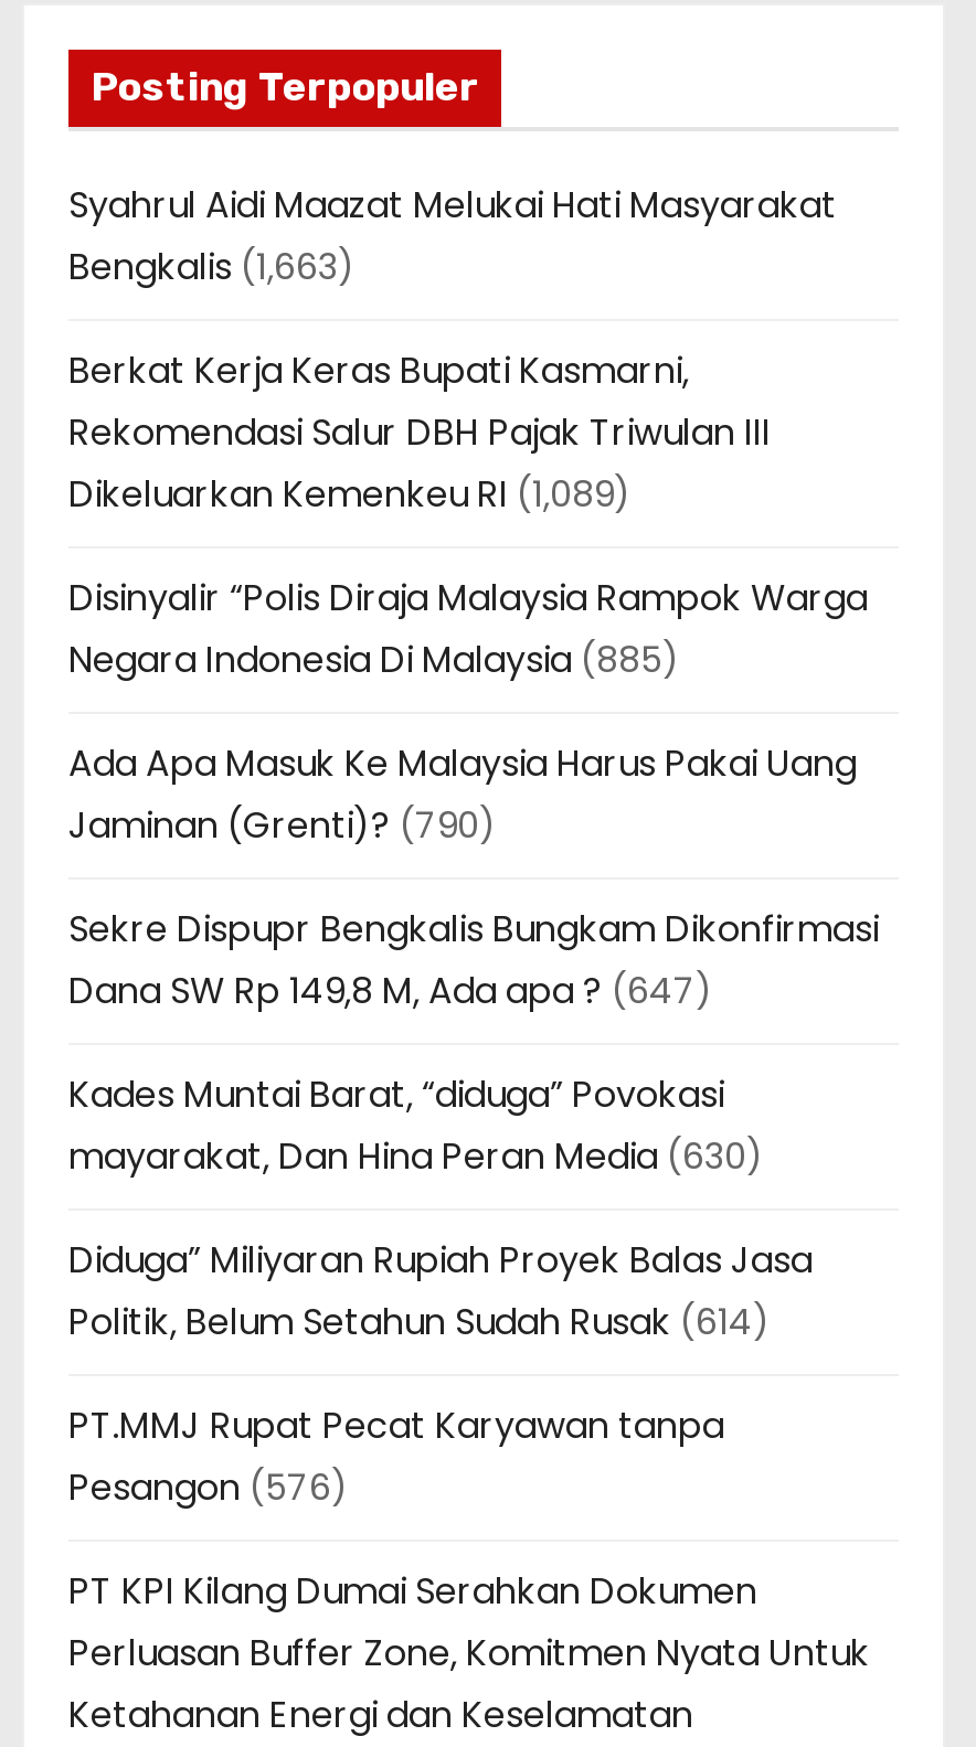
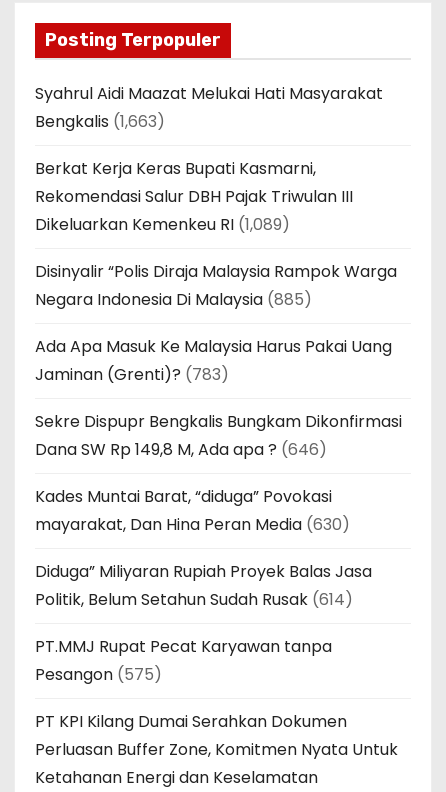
[68,799,497,850] Jaminan (Grenti)? (790) -> [35,363,229,386] Jaminan (Grenti)? (783)
[68,965,713,1016] Dana SW Rp 149,8 M, Ada apa ? (647) -> [35,438,327,461] Dana SW Rp 149,8 M, Ada apa ? (646)
[68,1462,349,1512] Pesangon (576) -> [35,663,162,686] Pesangon (575)

